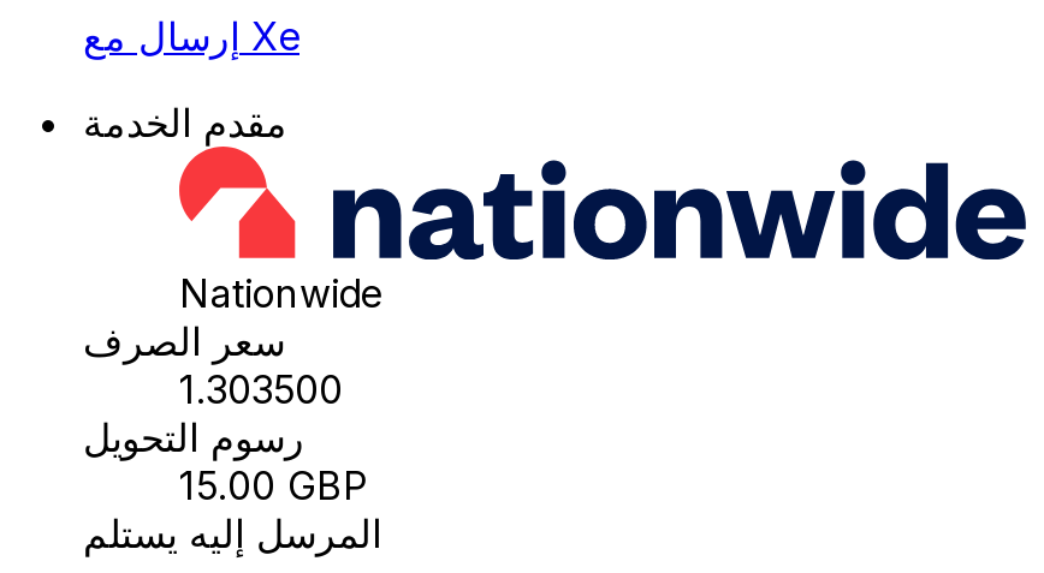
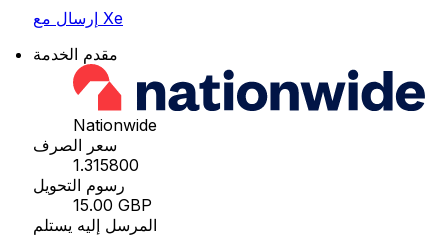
[179,365,343,413] 1.303500 -> [73,155,139,175] 1.315800

